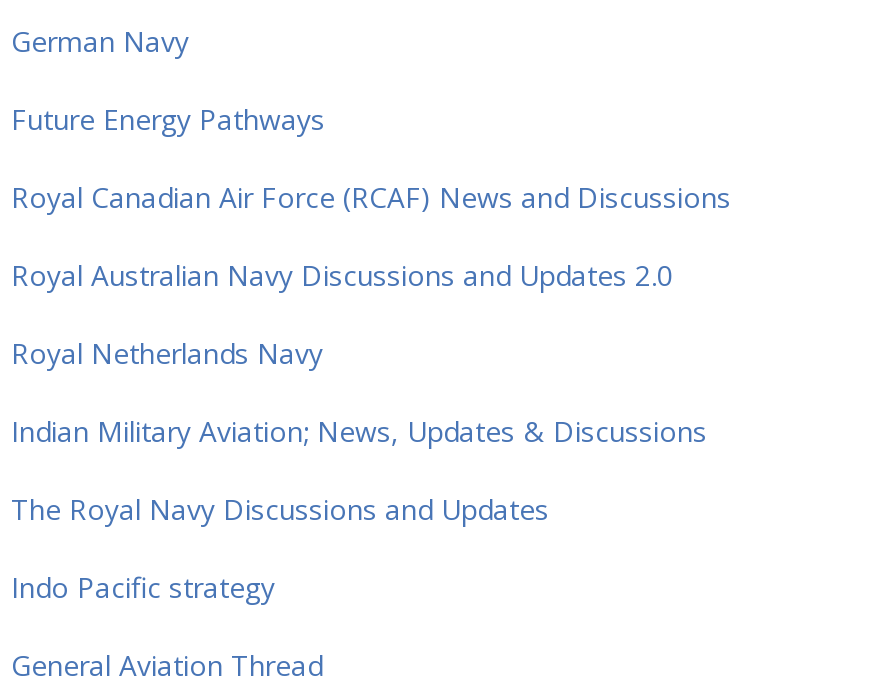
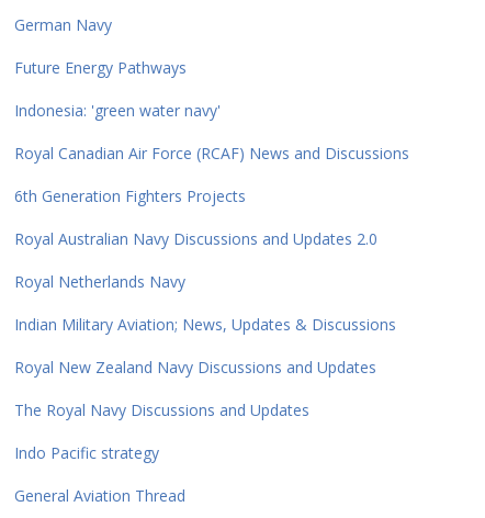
none -> [14,100,221,121] Indonesia: 'green water navy'
none -> [14,185,246,206] 6th Generation Fighters Projects
none -> [14,357,376,378] Royal New Zealand Navy Discussions and Updates

